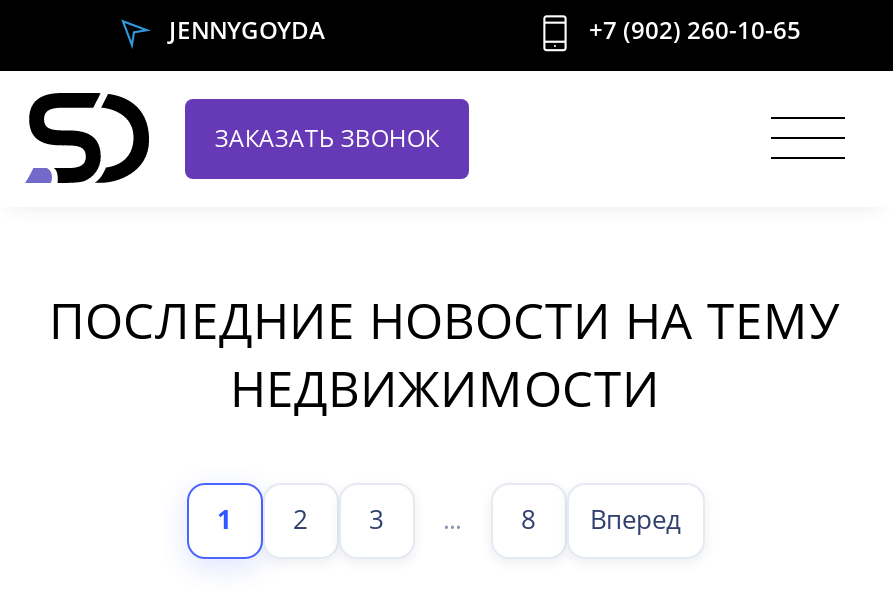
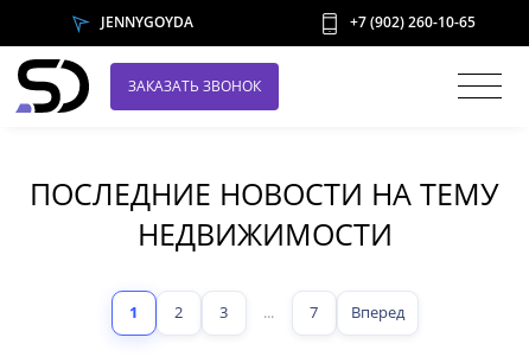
[521,501,535,537] 8 -> [310,301,318,323] 7

